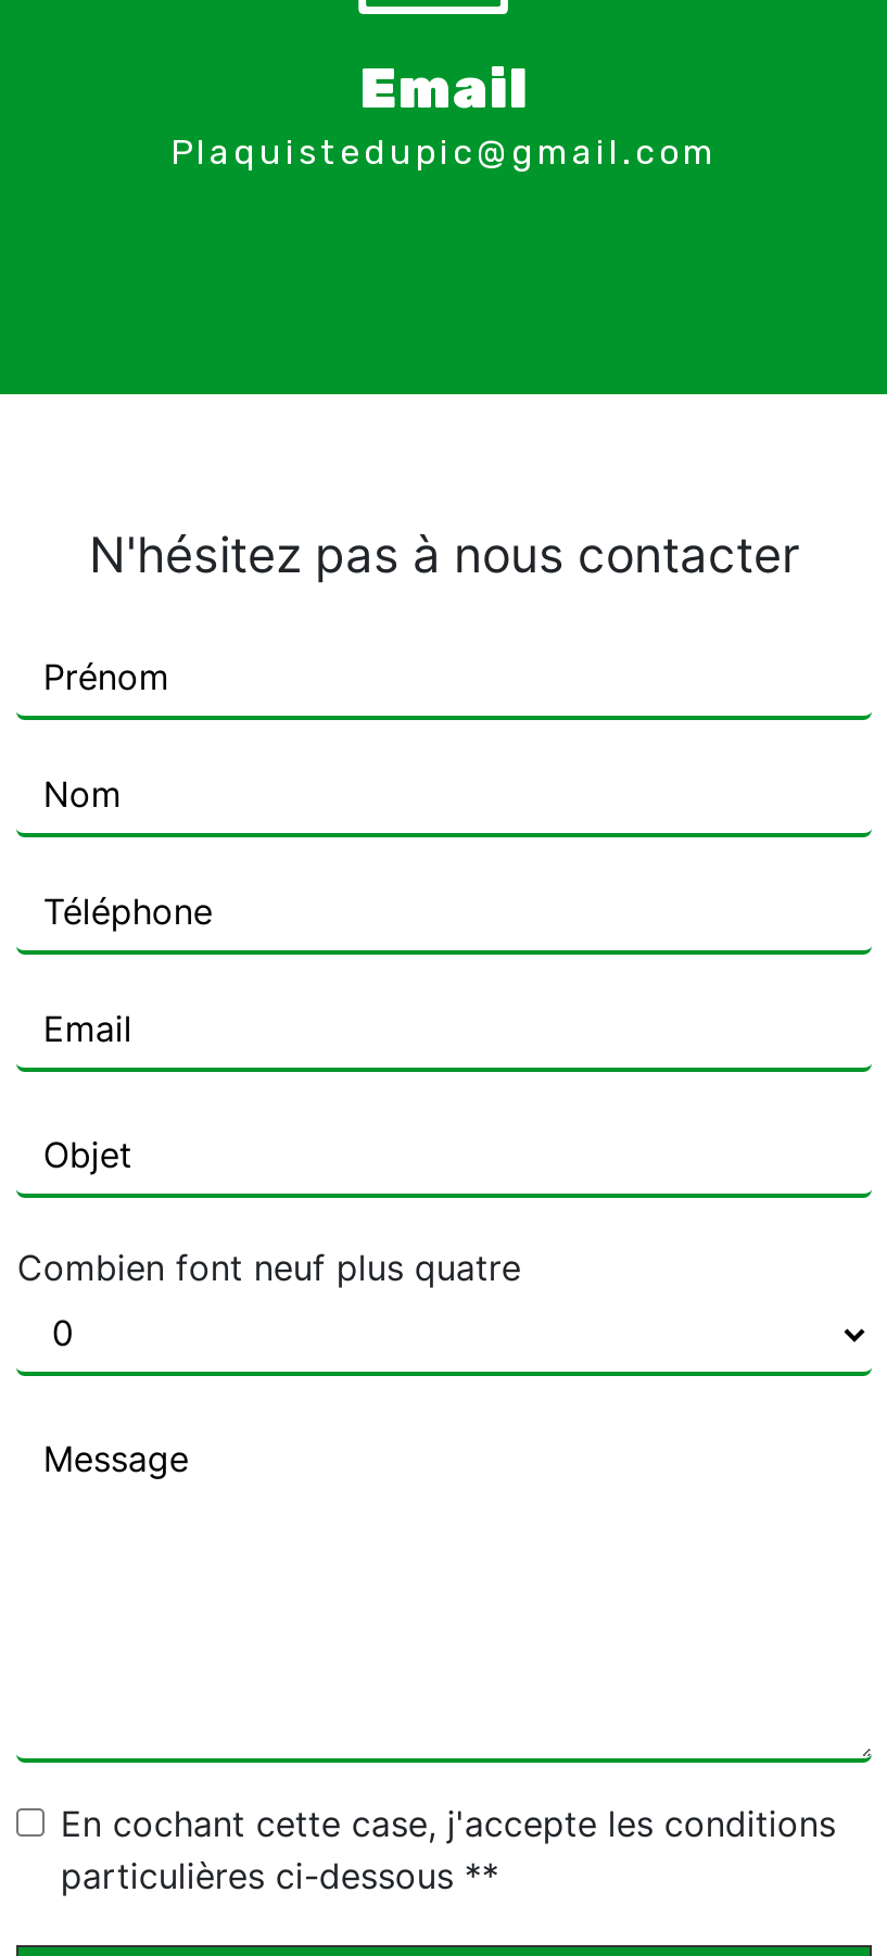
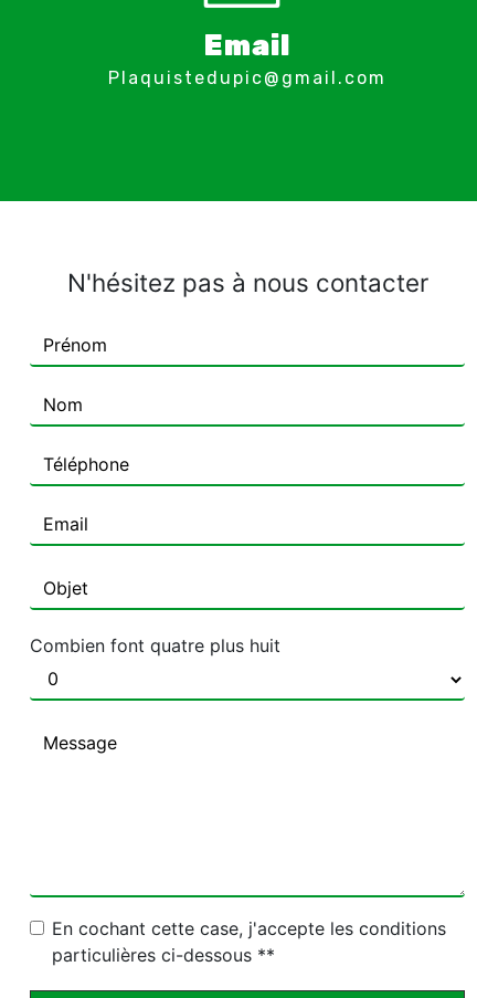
[17,1247,521,1290] Combien font neuf plus quatre -> [30,635,281,657] Combien font quatre plus huit

